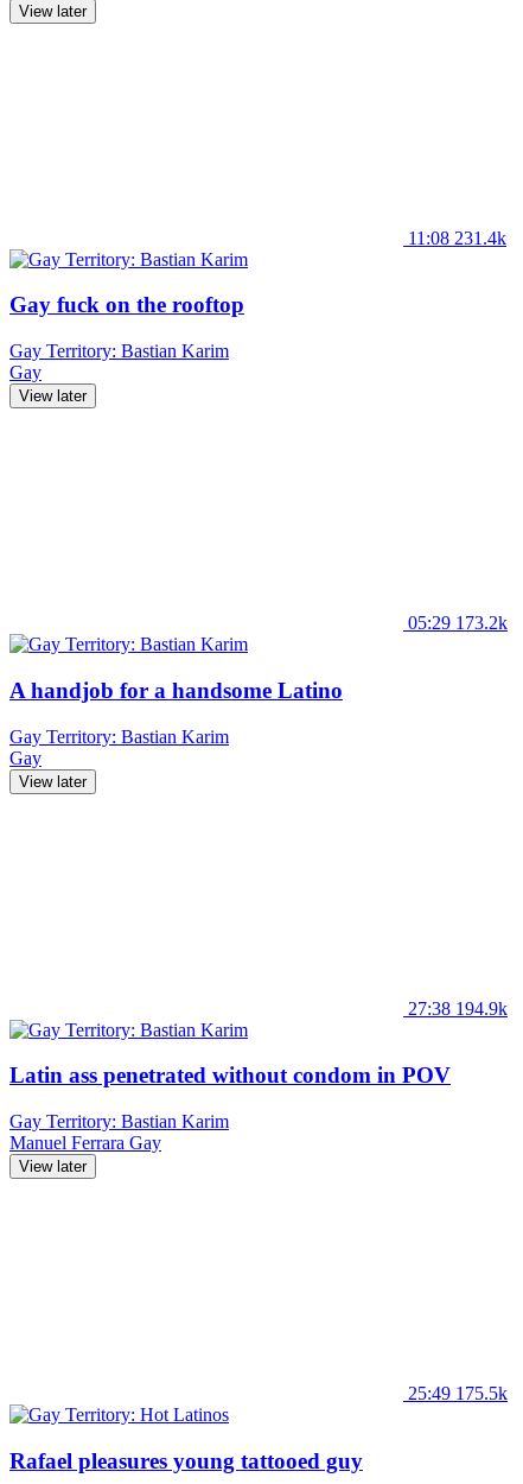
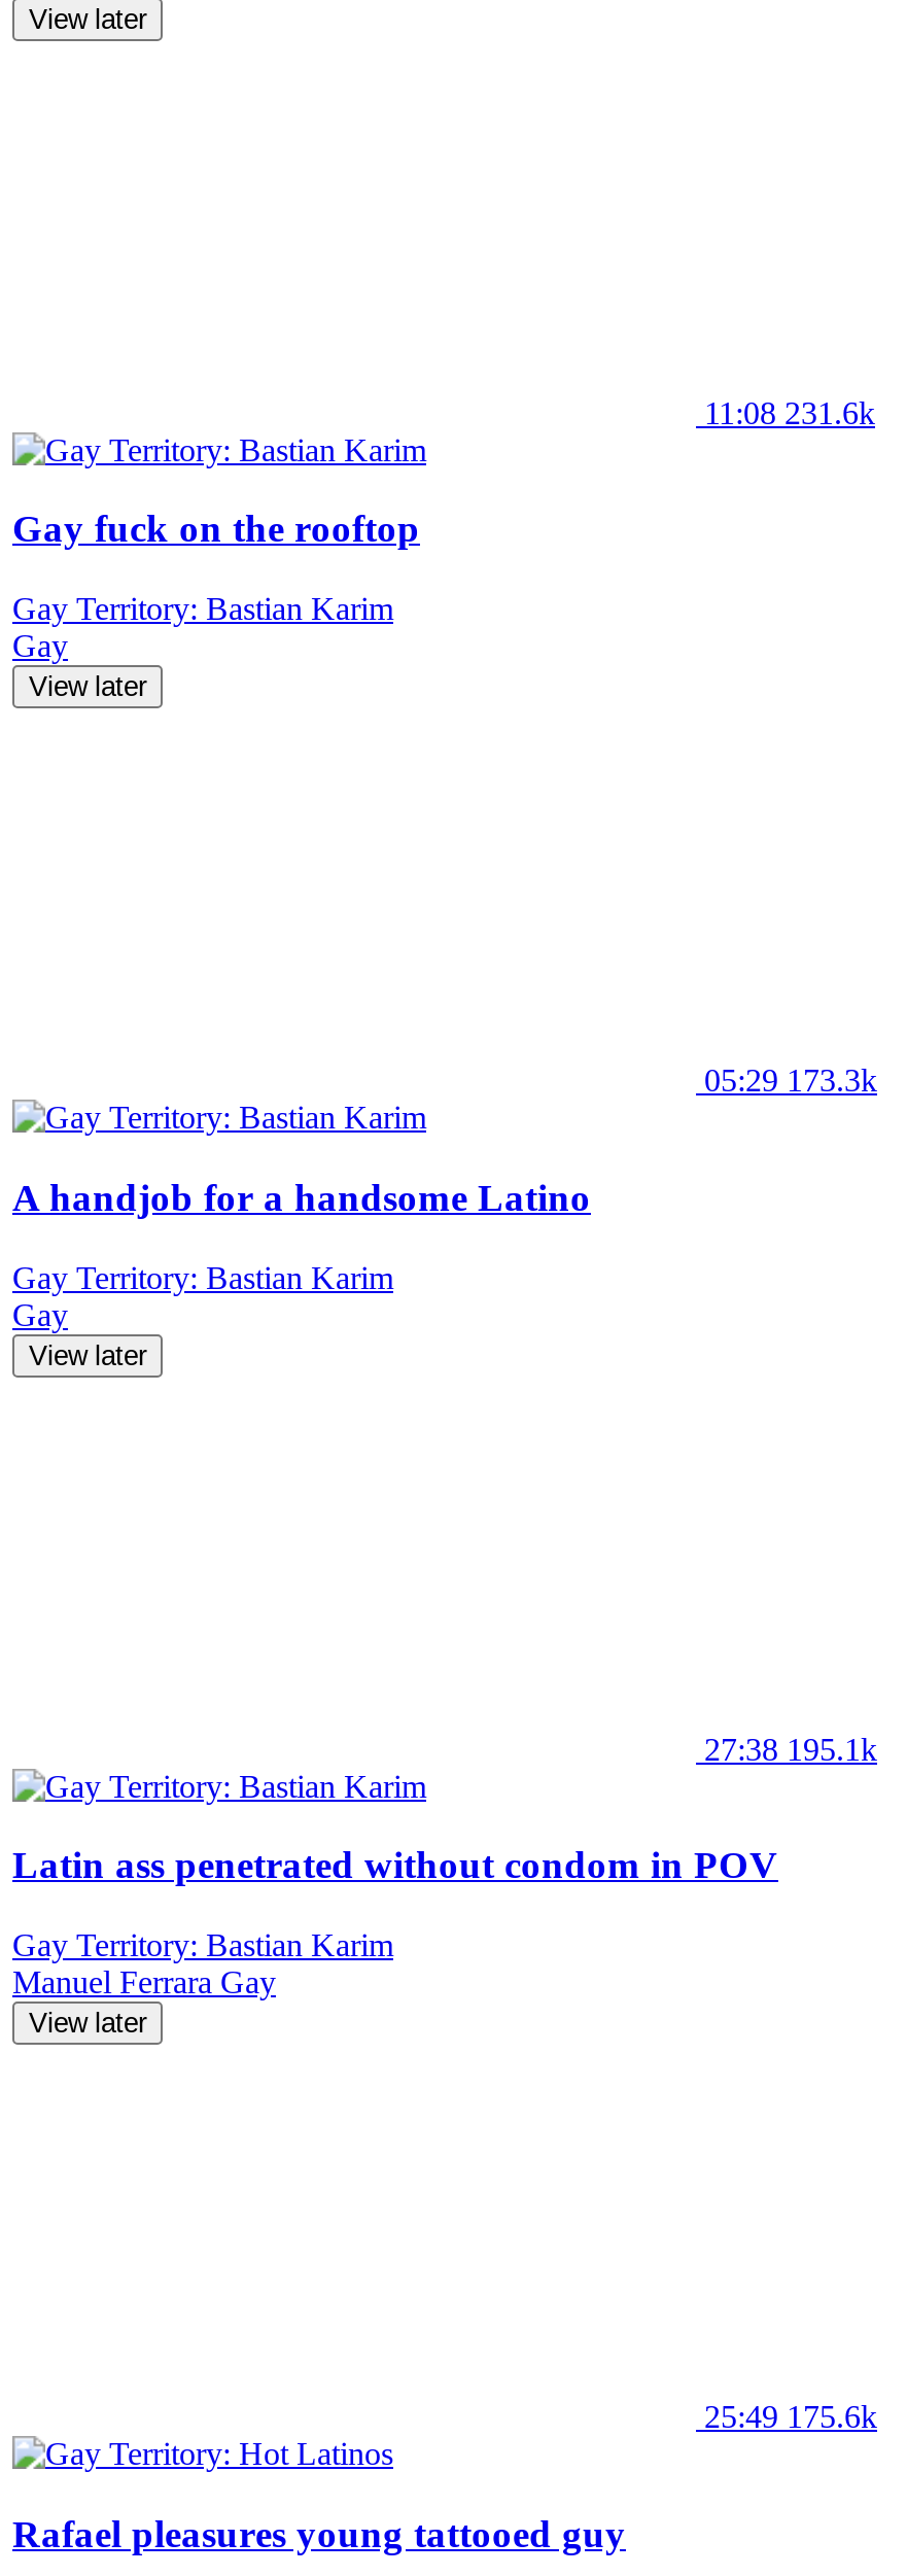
[408,227,506,248] 11:08 231.4k -> [704,395,875,430] 11:08 231.6k
[408,613,508,633] 05:29 173.2k -> [704,1063,877,1098] 05:29 173.3k
[408,998,508,1018] 27:38 194.9k -> [704,1731,877,1766] 27:38 195.1k
[408,1383,508,1403] 25:49 175.5k -> [704,2399,877,2434] 25:49 175.6k

